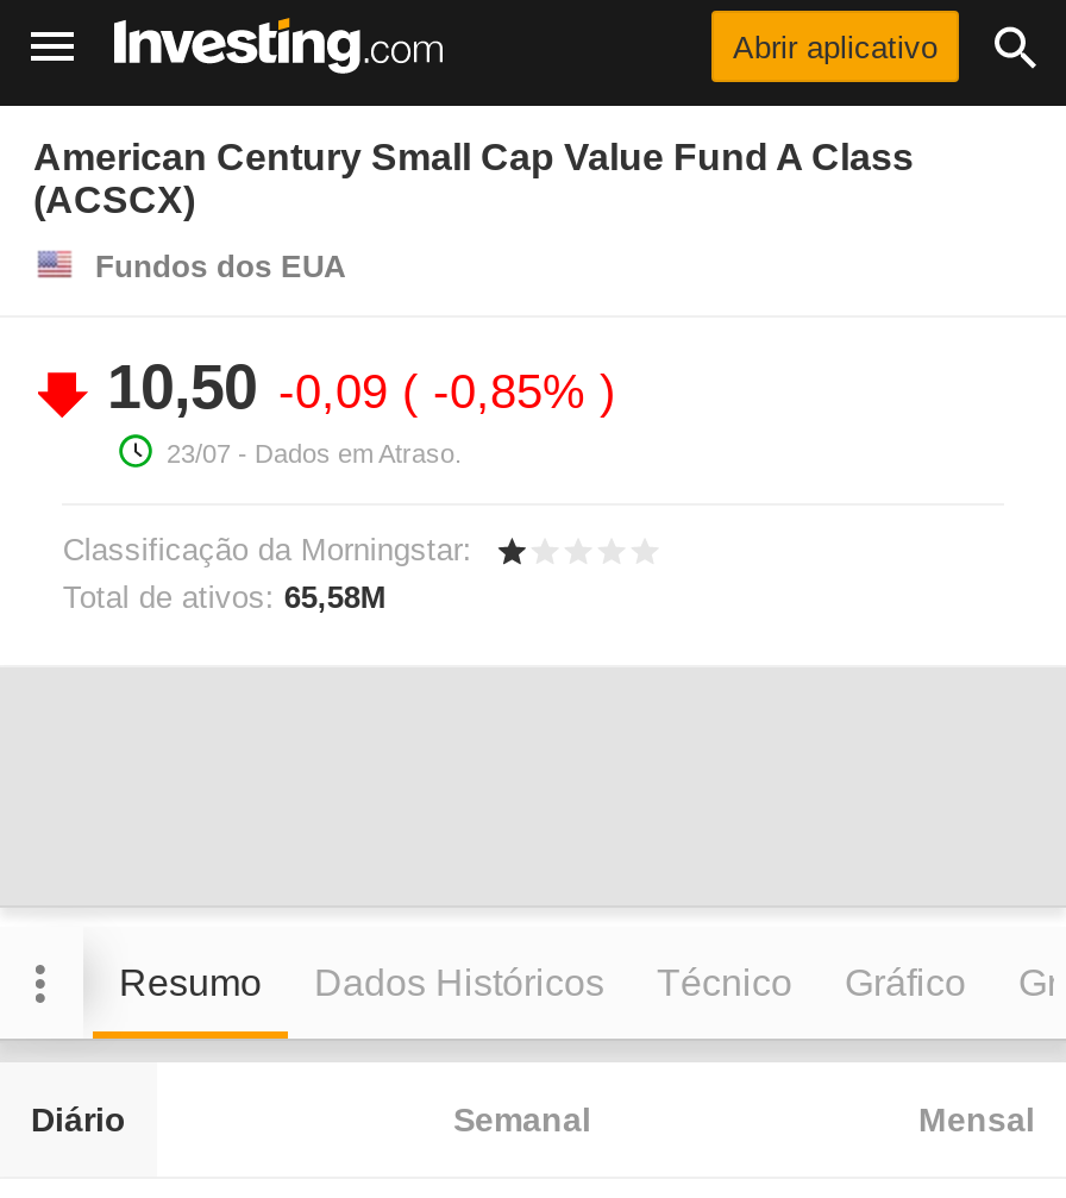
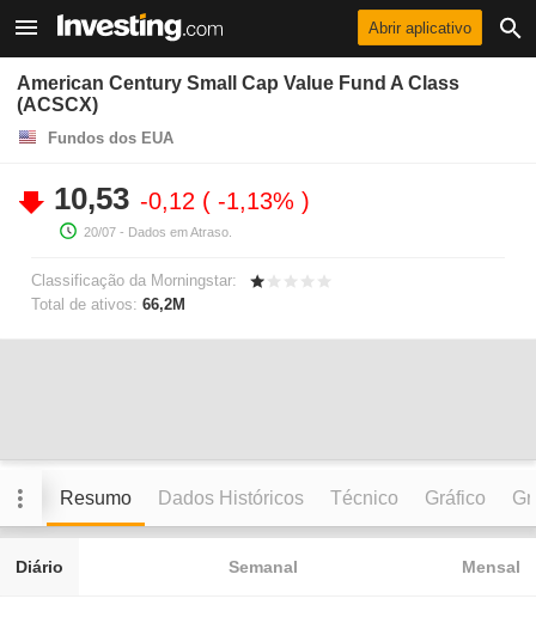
[107,351,600,422] 10,50 -0,09 -0,85% -> [54,181,301,216] 10,53 -0,12 -1,13%
[167,439,462,468] 23/07 - Dados em Atraso. -> [84,225,232,239] 20/07 - Dados em Atraso.
[63,580,386,615] Total de ativos: 65,58M -> [32,295,186,313] Total de ativos: 66,2M

